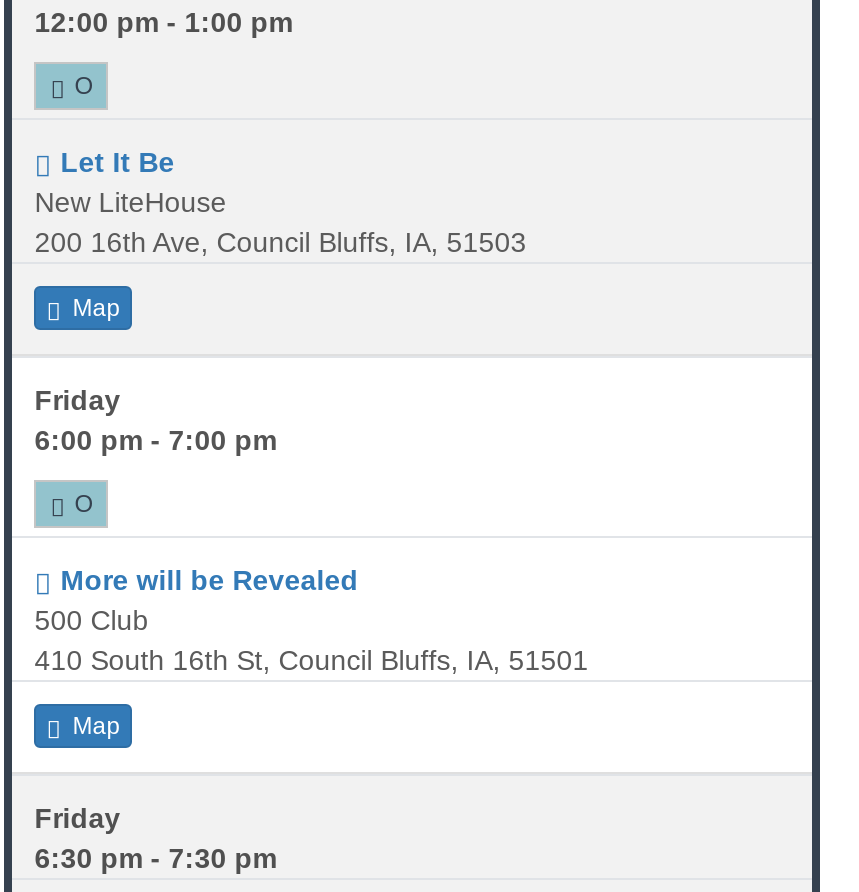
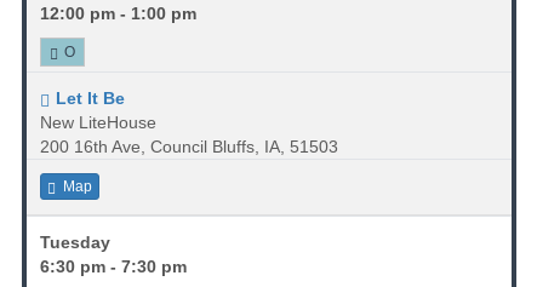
[34,383,588,833] Friday | 6:00 pm - 7:00 pm | O | More will be Revealed | 500 Club | 410 South 16th St, Council Bluffs, IA, 51501 | Map | Friday -> [40,232,111,252] Tuesday

